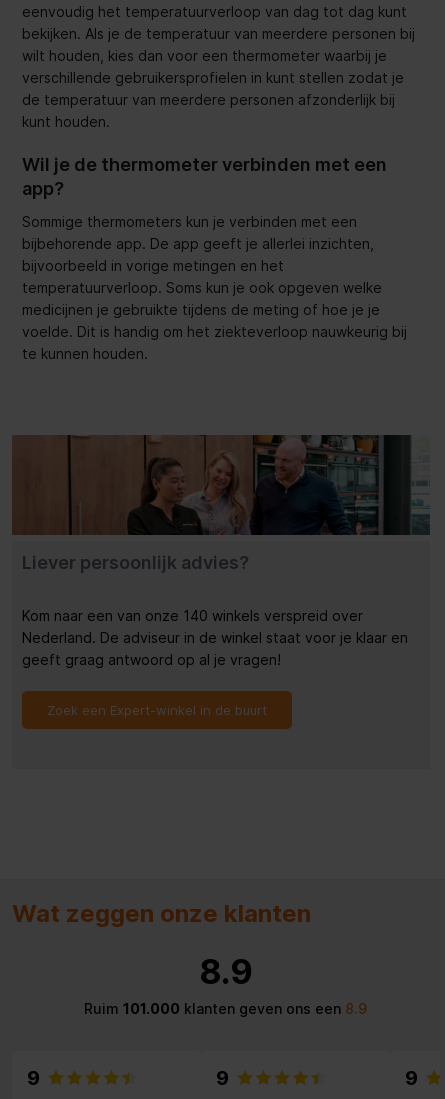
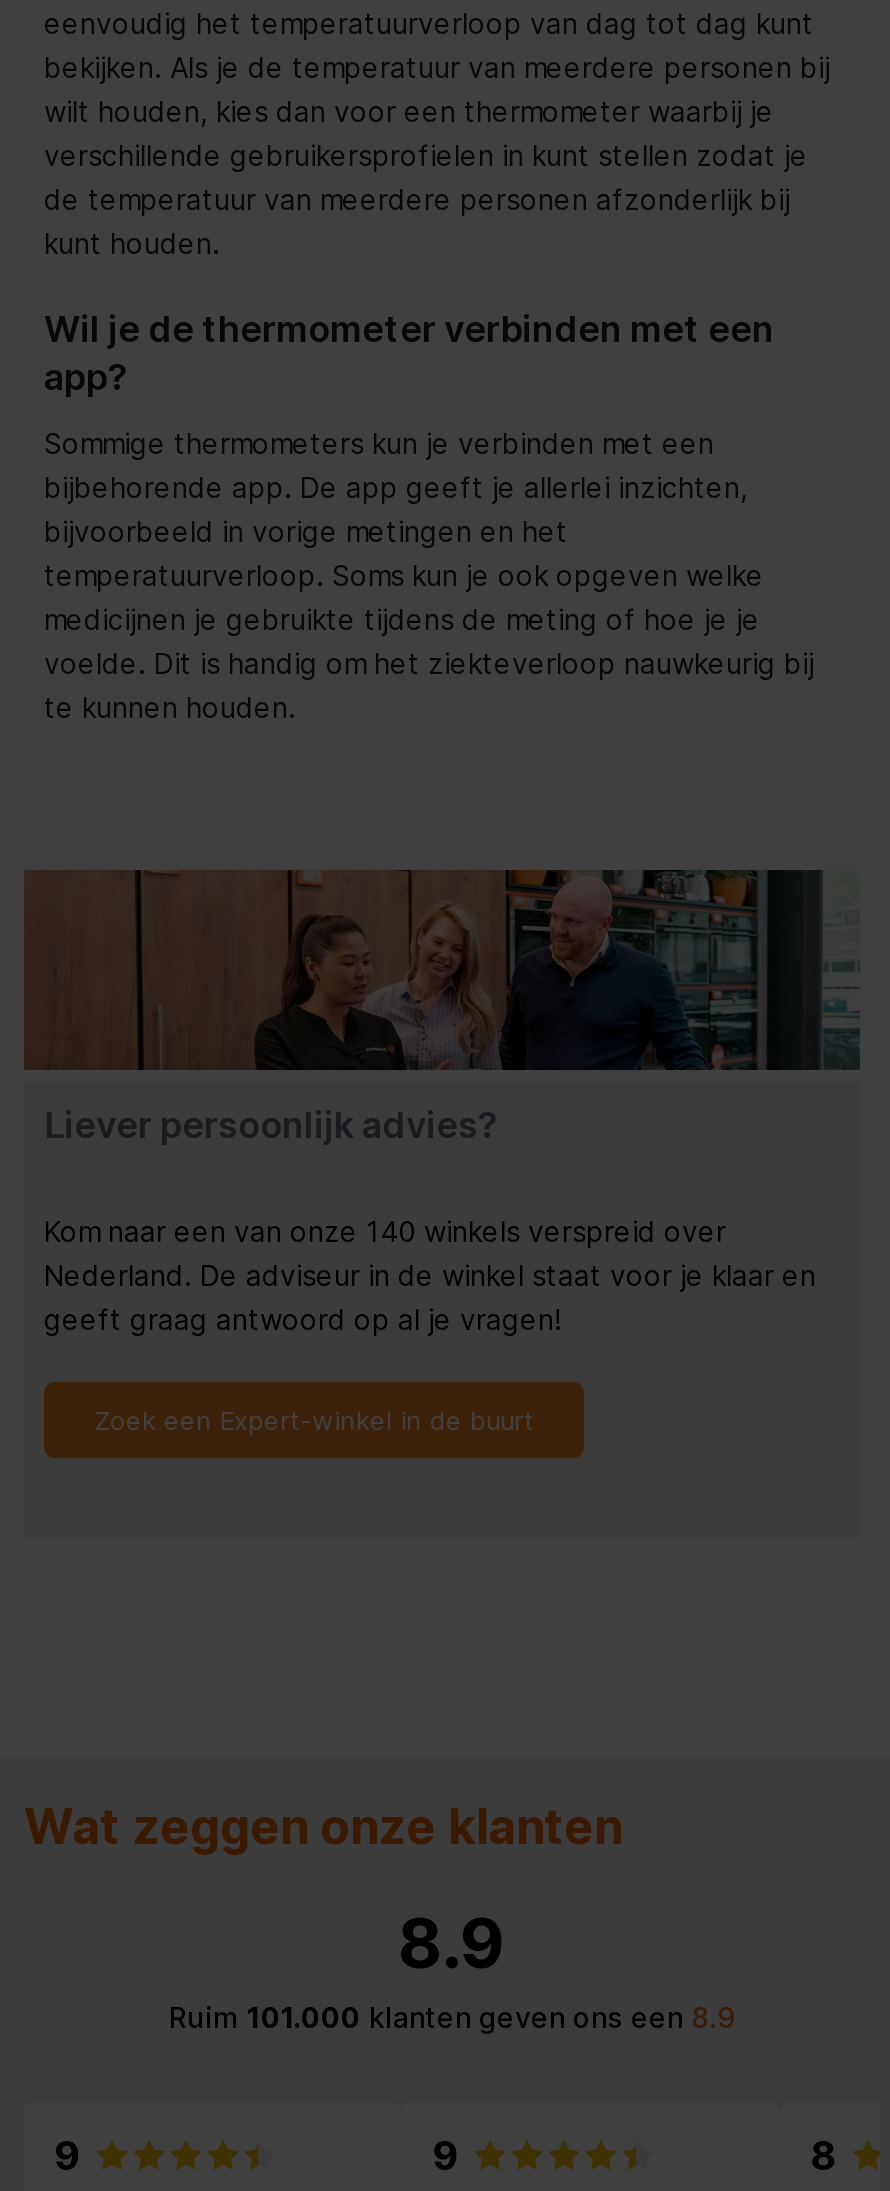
[405,1066,418,1090] 9 -> [810,2132,836,2180] 8

